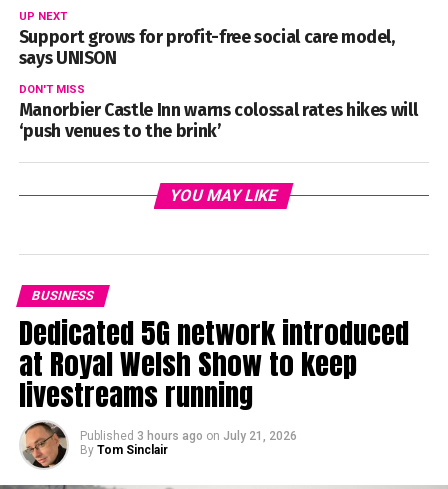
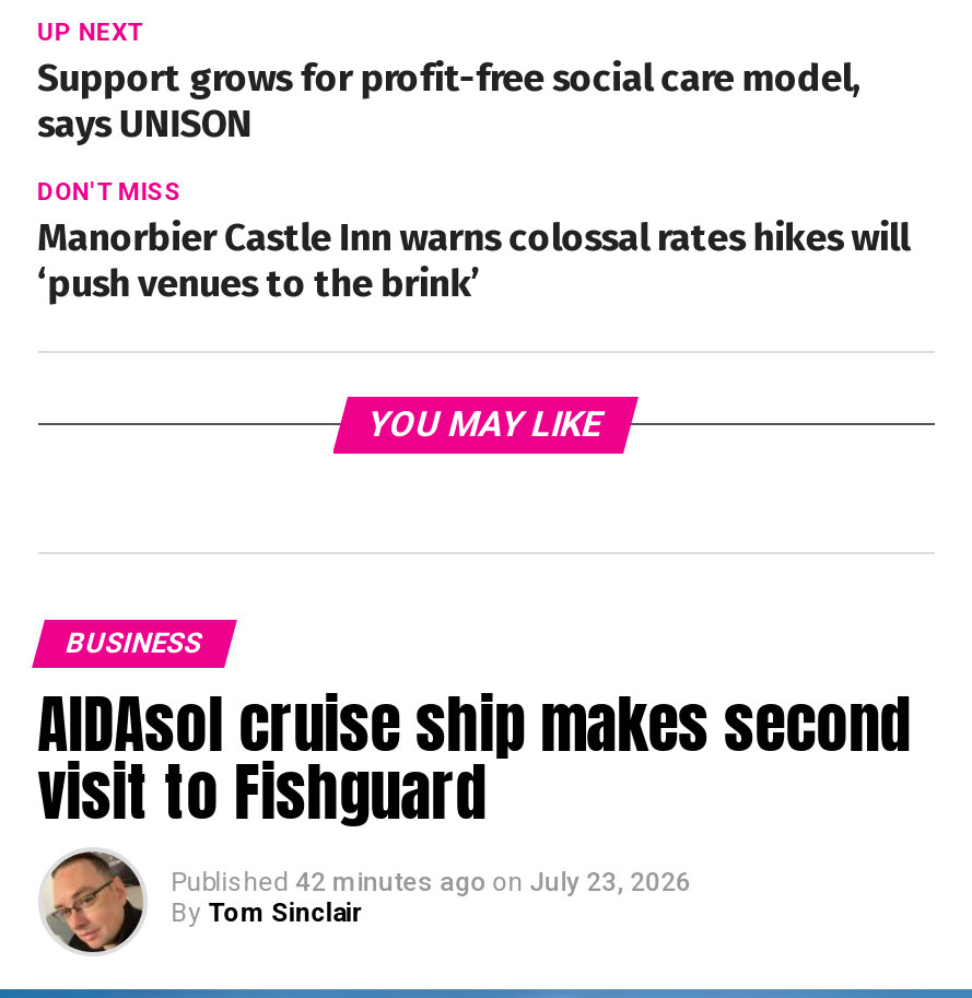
[19,311,409,443] Dedicated 5G network introduced | at Royal Welsh Show to keep | livestreams running | Published 3 hours ago on July 21, 2026 -> [38,677,910,898] AIDAsol cruise ship makes second | visit to Fishguard | Published 42 minutes ago on July 23, 2026

